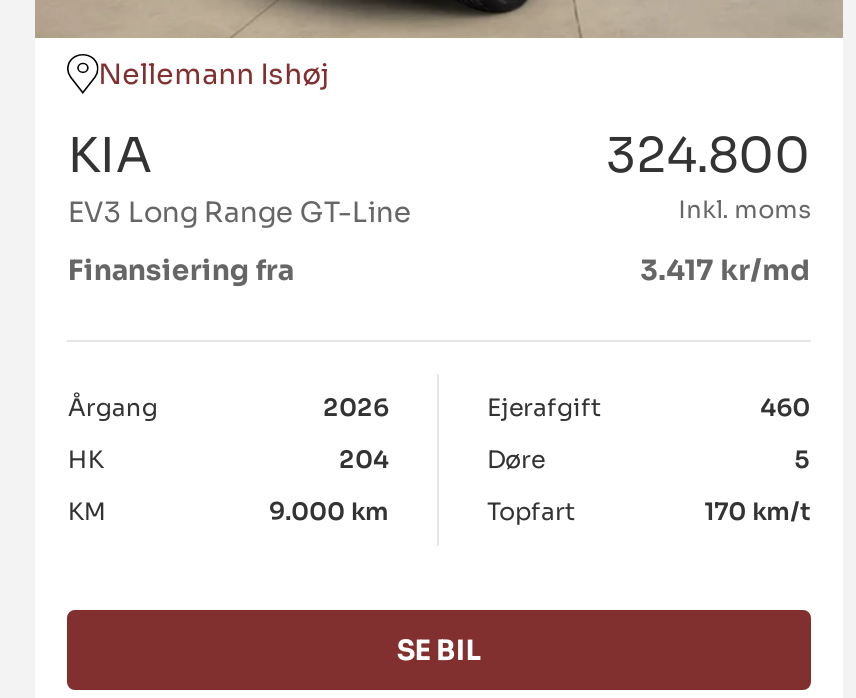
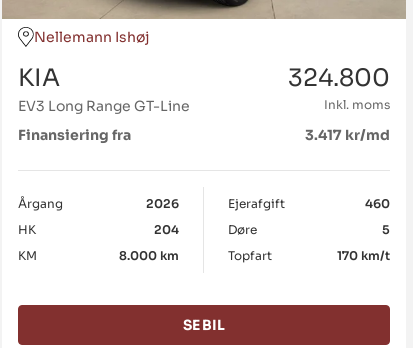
[269,495,389,525] 9.000 km -> [119,248,179,263] 8.000 km

